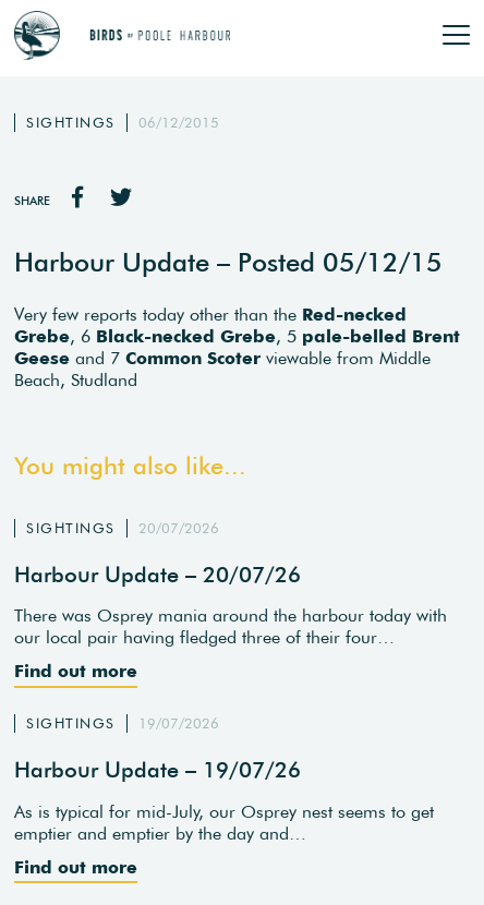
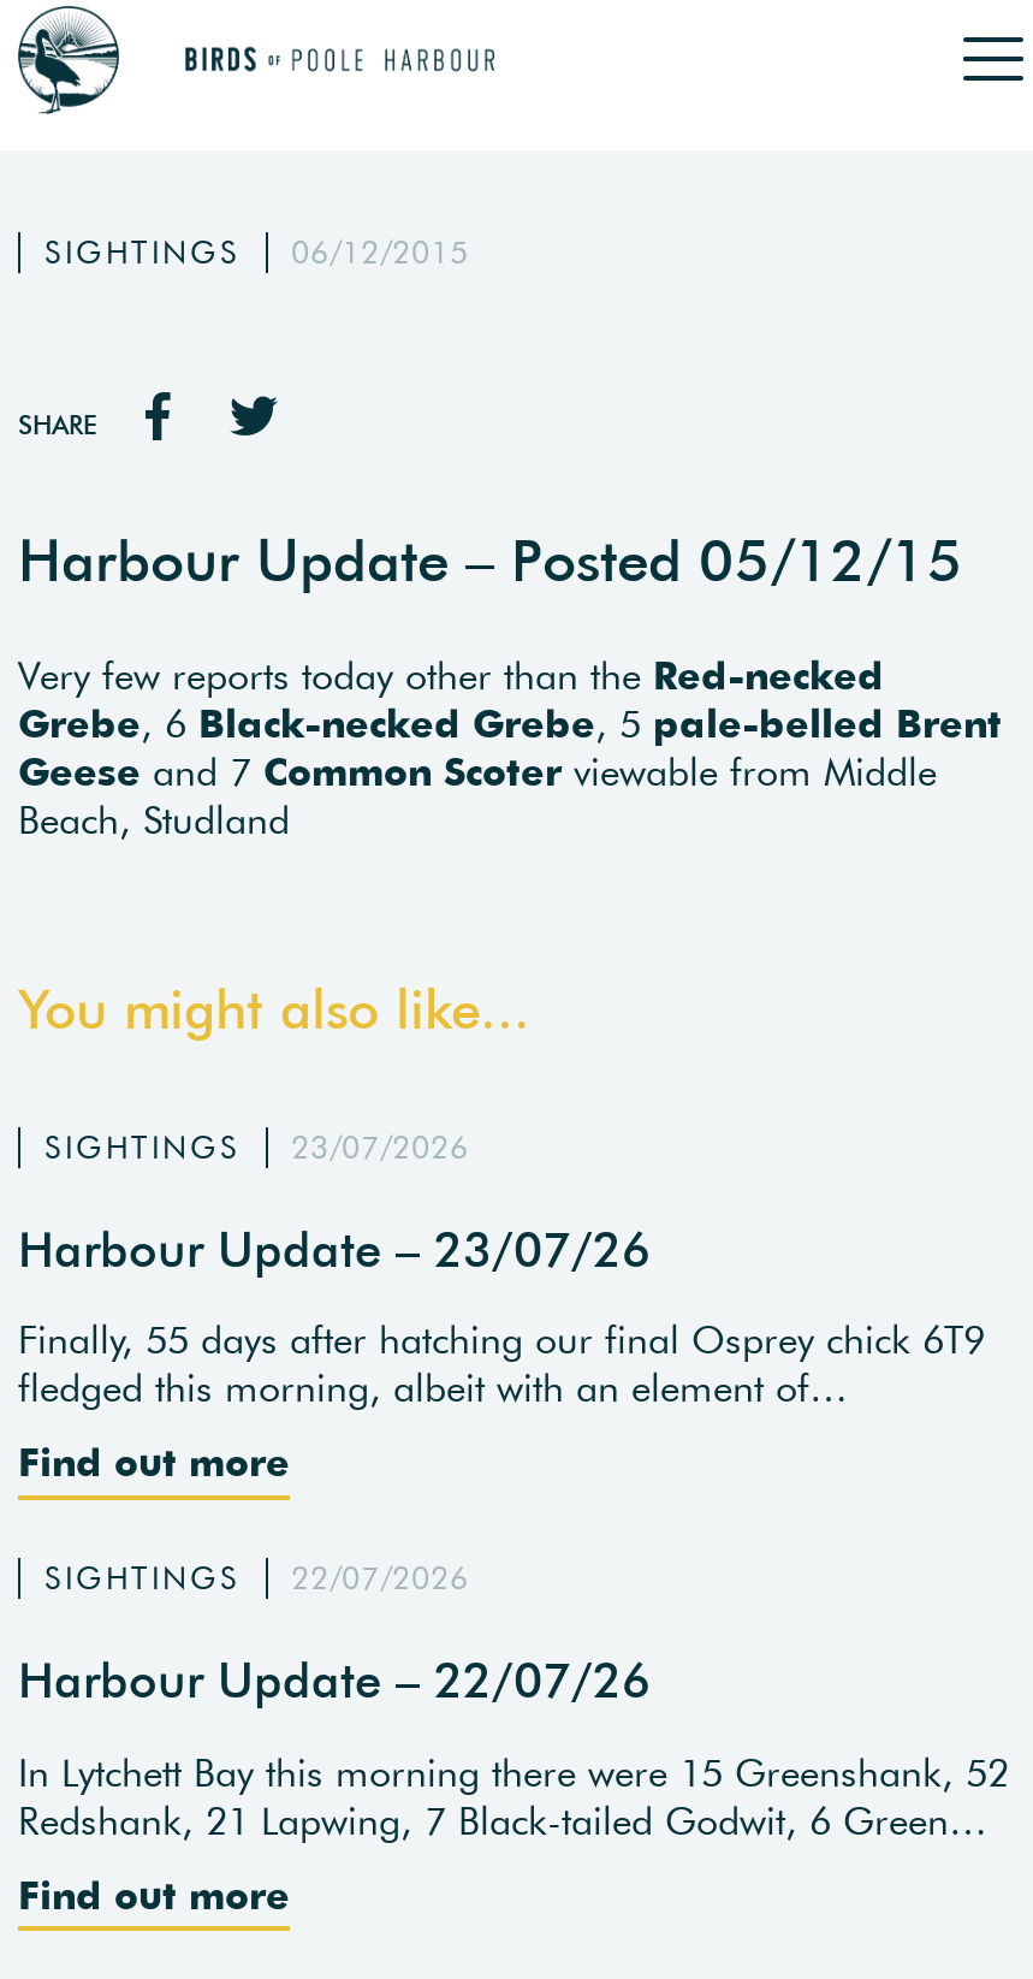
[26,519,219,537] SIGHTINGS 20/07/2026 -> [44,1127,469,1167] SIGHTINGS 23/07/2026
[14,560,301,587] Harbour Update – 20/07/26 -> [18,1217,651,1278] Harbour Update – 23/07/26
[14,604,447,648] There was Osprey mania around the harbour today with | our local pair having fledged three of their four… -> [18,1316,985,1412] Finally, 55 days after hatching our final Osprey chick 6T9 | fledged this morning, albeit with an element of…
[26,714,219,733] SIGHTINGS 19/07/2026 -> [44,1558,469,1599] SIGHTINGS 22/07/2026
[14,755,301,783] Harbour Update – 19/07/26 -> [18,1649,651,1709] Harbour Update – 22/07/26
[14,800,434,844] As is typical for mid-July, our Osprey nest seems to get | emptier and emptier by the day and… -> [18,1747,1009,1844] In Lytchett Bay this morning there were 15 Greenshank, 52 | Redshank, 21 Lapwing, 7 Black-tailed Godwit, 6 Green…

